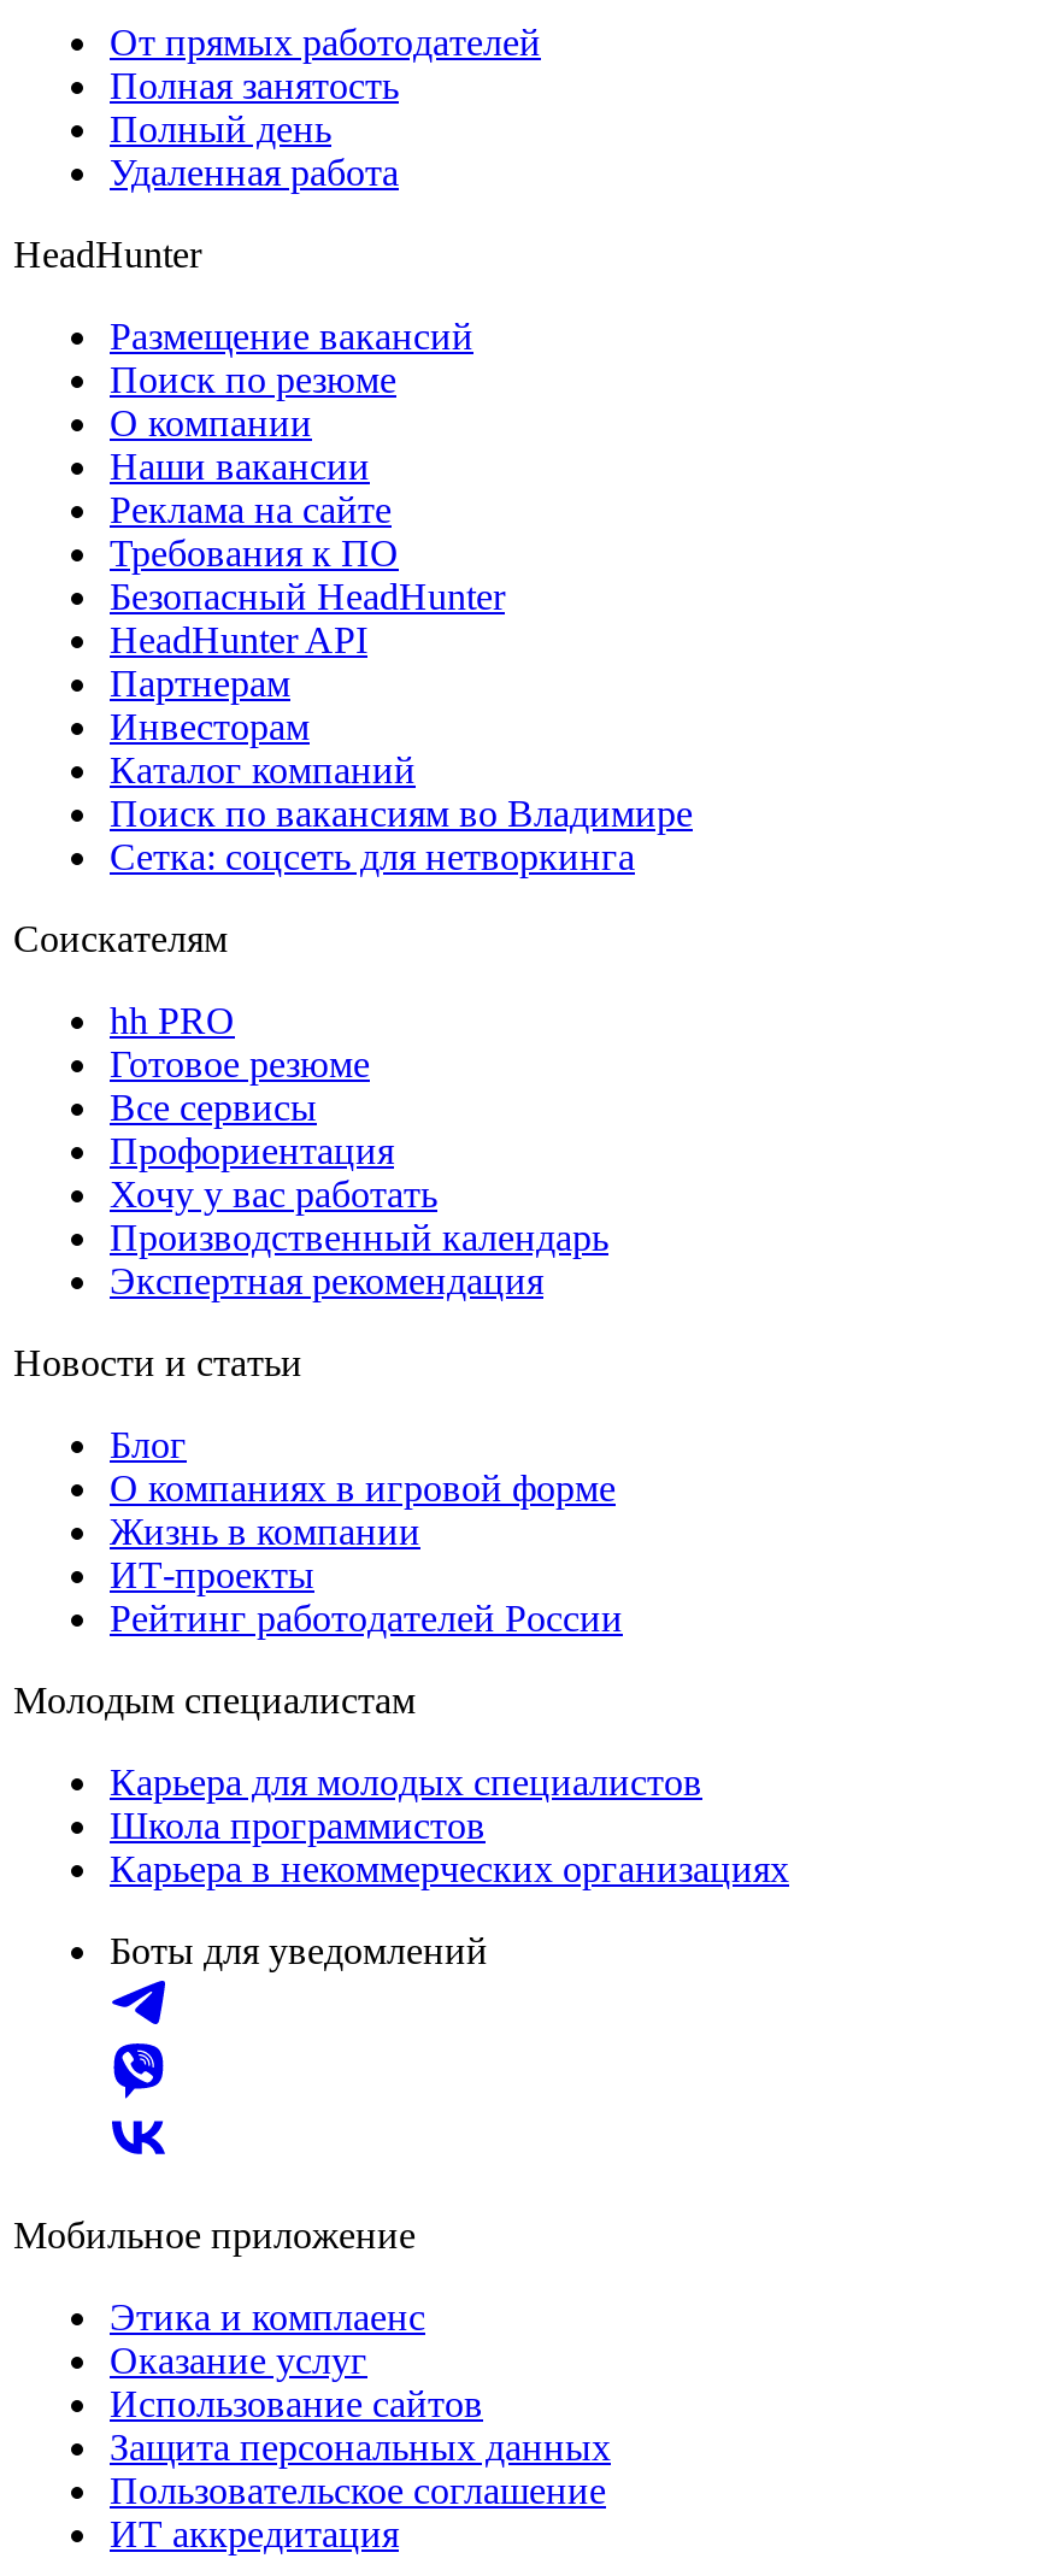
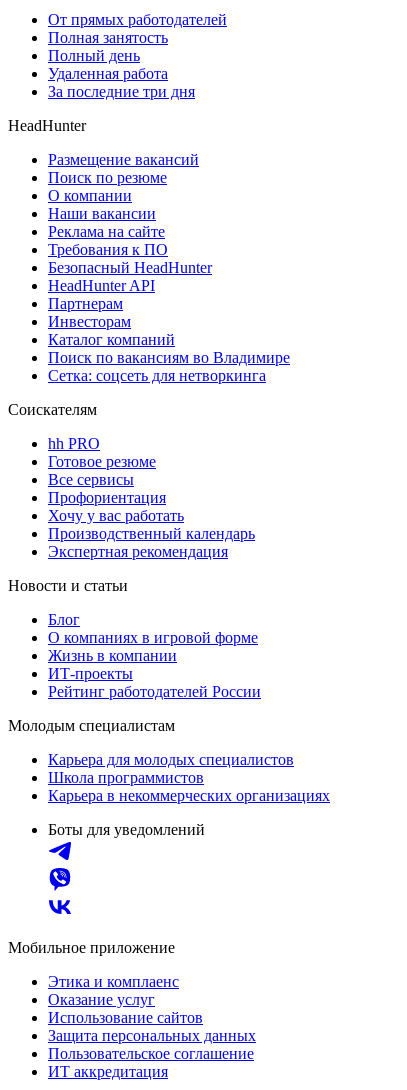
none -> [48,83,195,100] За последние три дня

